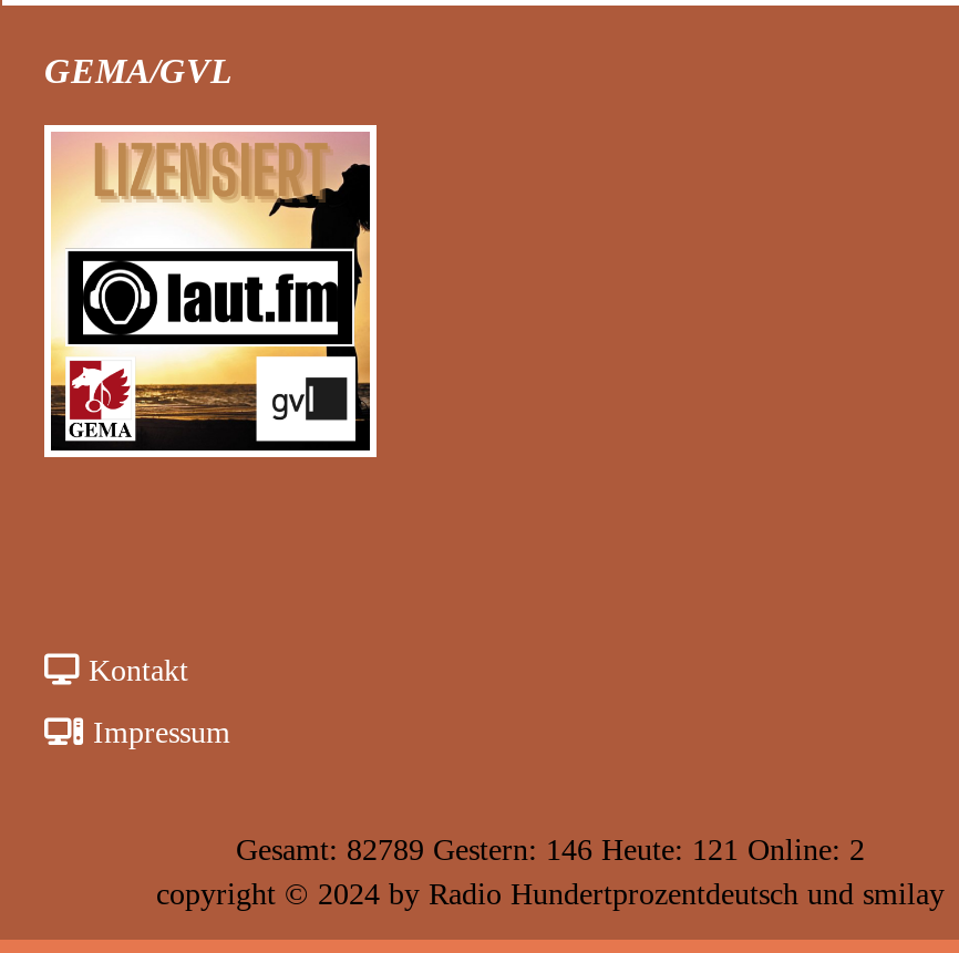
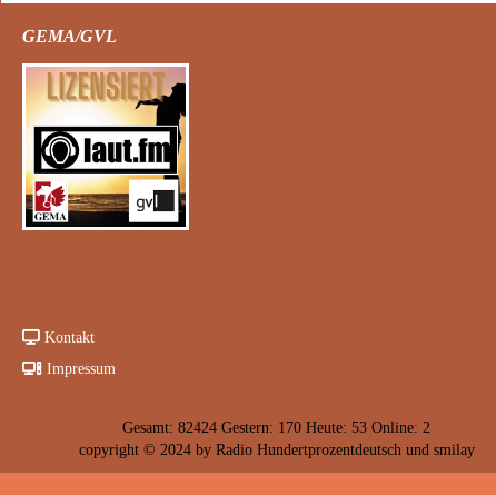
[236,834,865,867] Gesamt: 82789 Gestern: 146 Heute: 121 Online: 2 -> [122,420,430,436] Gesamt: 82424 Gestern: 170 Heute: 53 Online: 2

